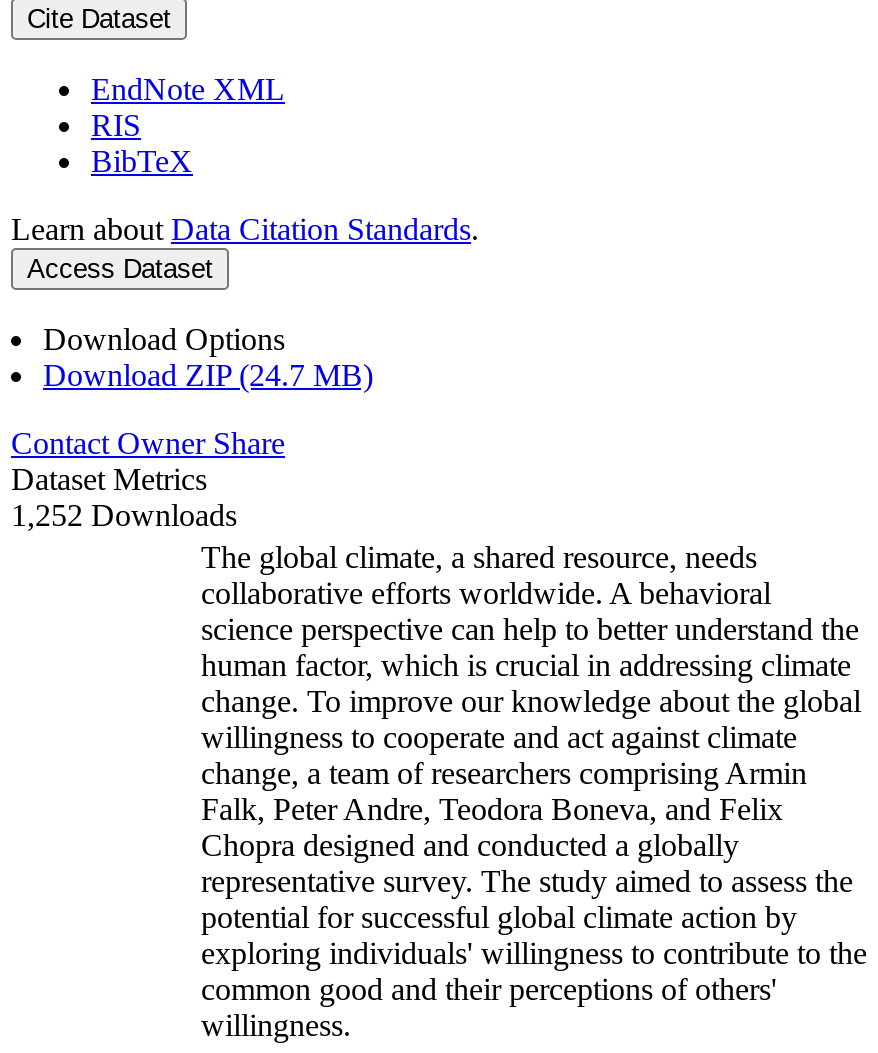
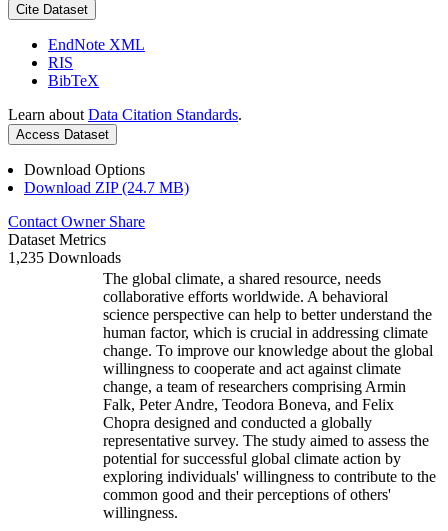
[11,499,237,533] 1,252 Downloads -> [8,249,121,266] 1,235 Downloads

